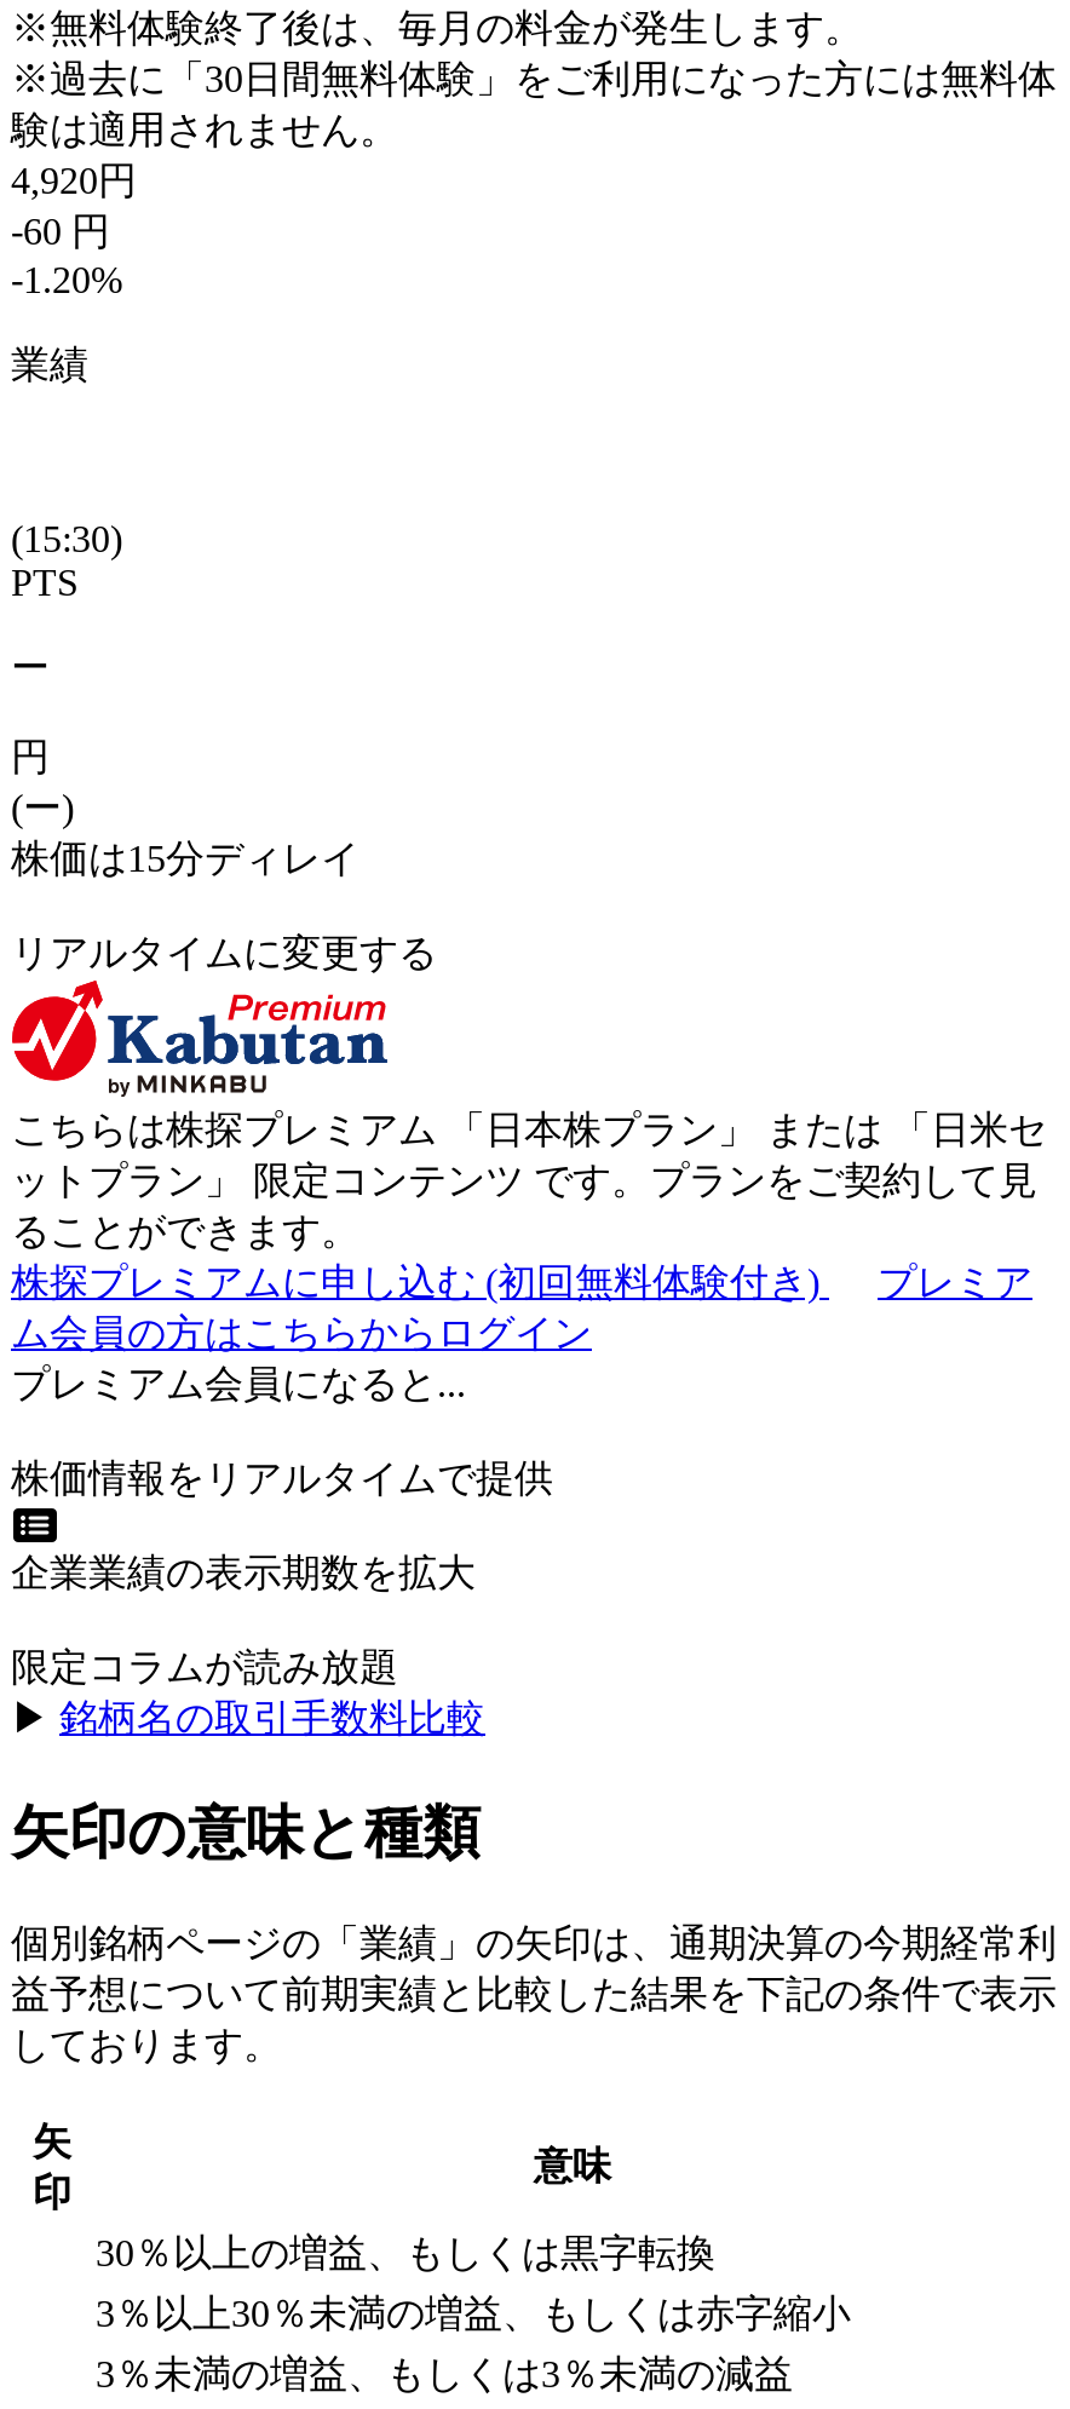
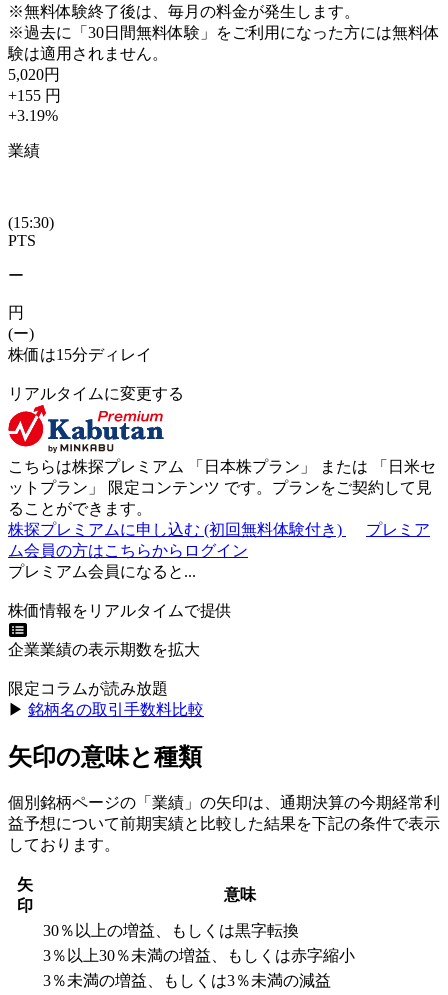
[11,159,137,200] 4,920円 -> [8,66,60,83] 5,020円
[11,210,110,251] -60 円 -> [8,87,61,104] +155 円
[11,259,122,300] -1.20% -> [8,107,58,124] +3.19%

